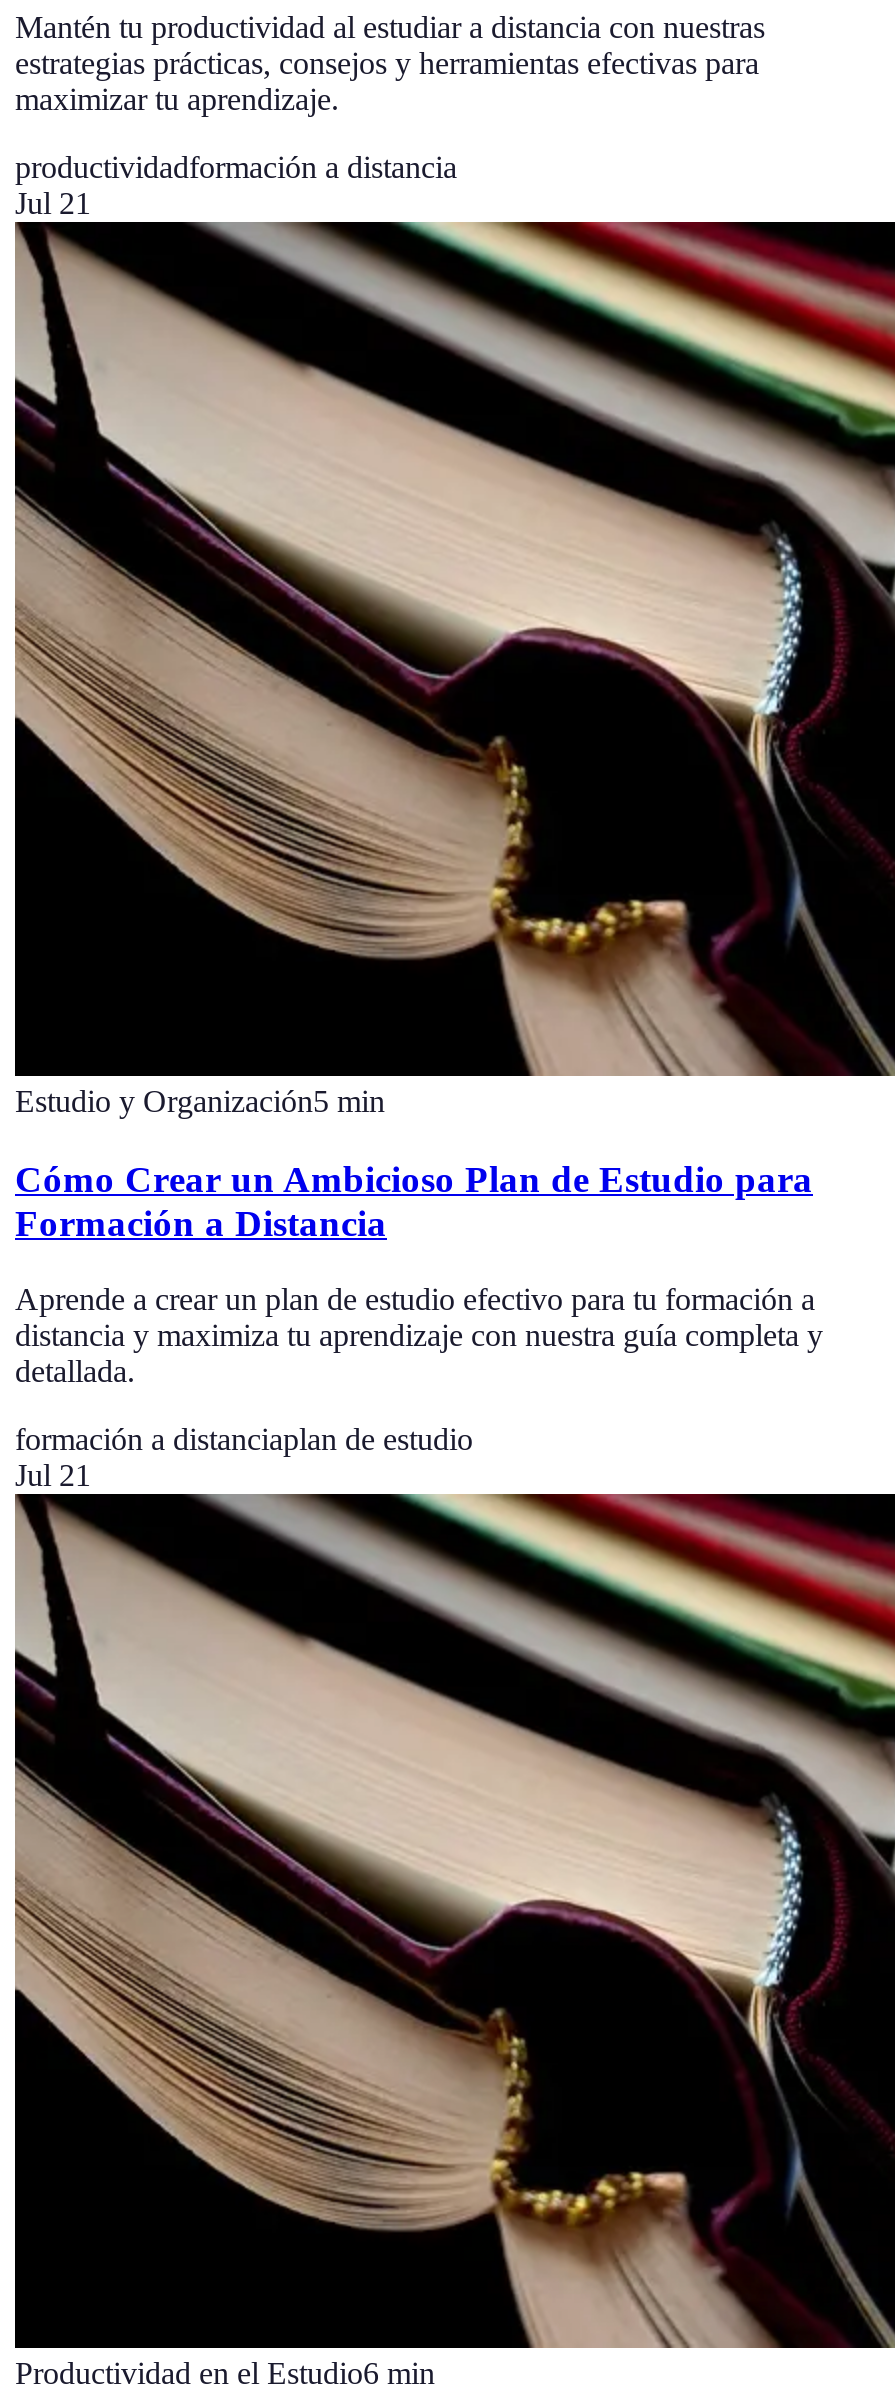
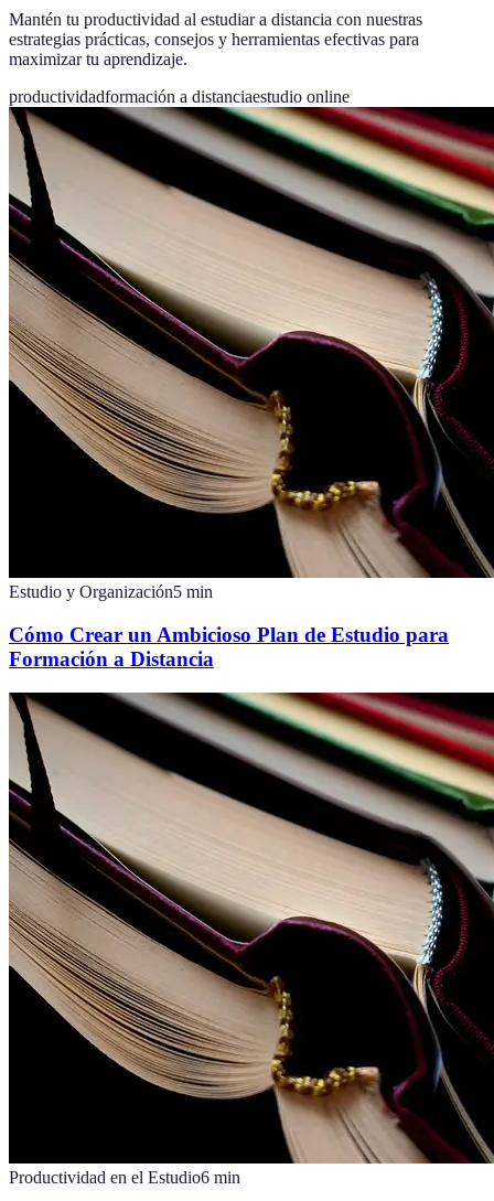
[15,149,457,219] productividadformación a distancia | Jul 21 -> [9,87,350,106] productividadformación a distanciaestudio online
[15,1282,823,1492] Aprende a crear un plan de estudio efectivo para tu formación a | distancia y maximiza tu aprendizaje con nuestra guía completa y | detallada. | formación a distanciaplan de estudio | Jul 21 -> none

